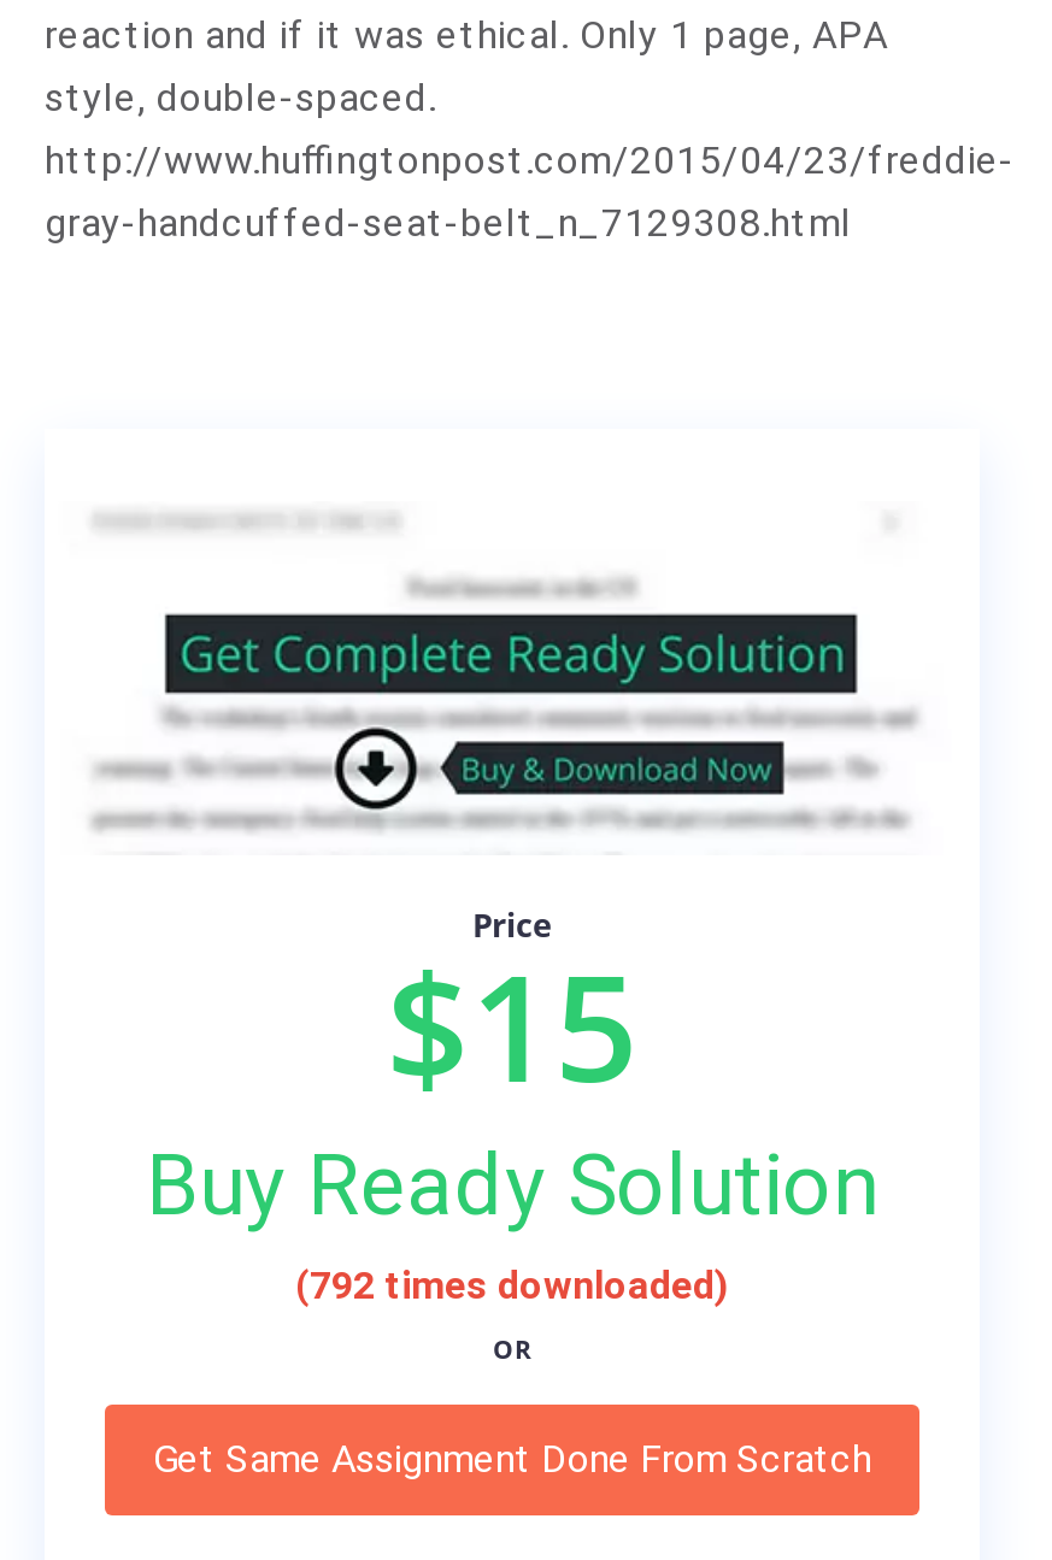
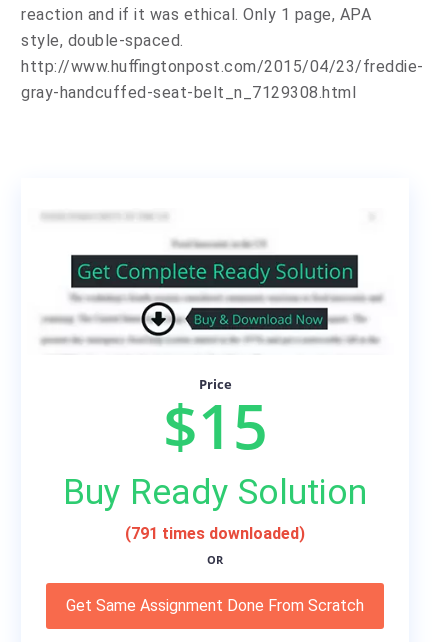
[295,1263,729,1309] (792 times downloaded) -> [125,524,305,543] (791 times downloaded)

